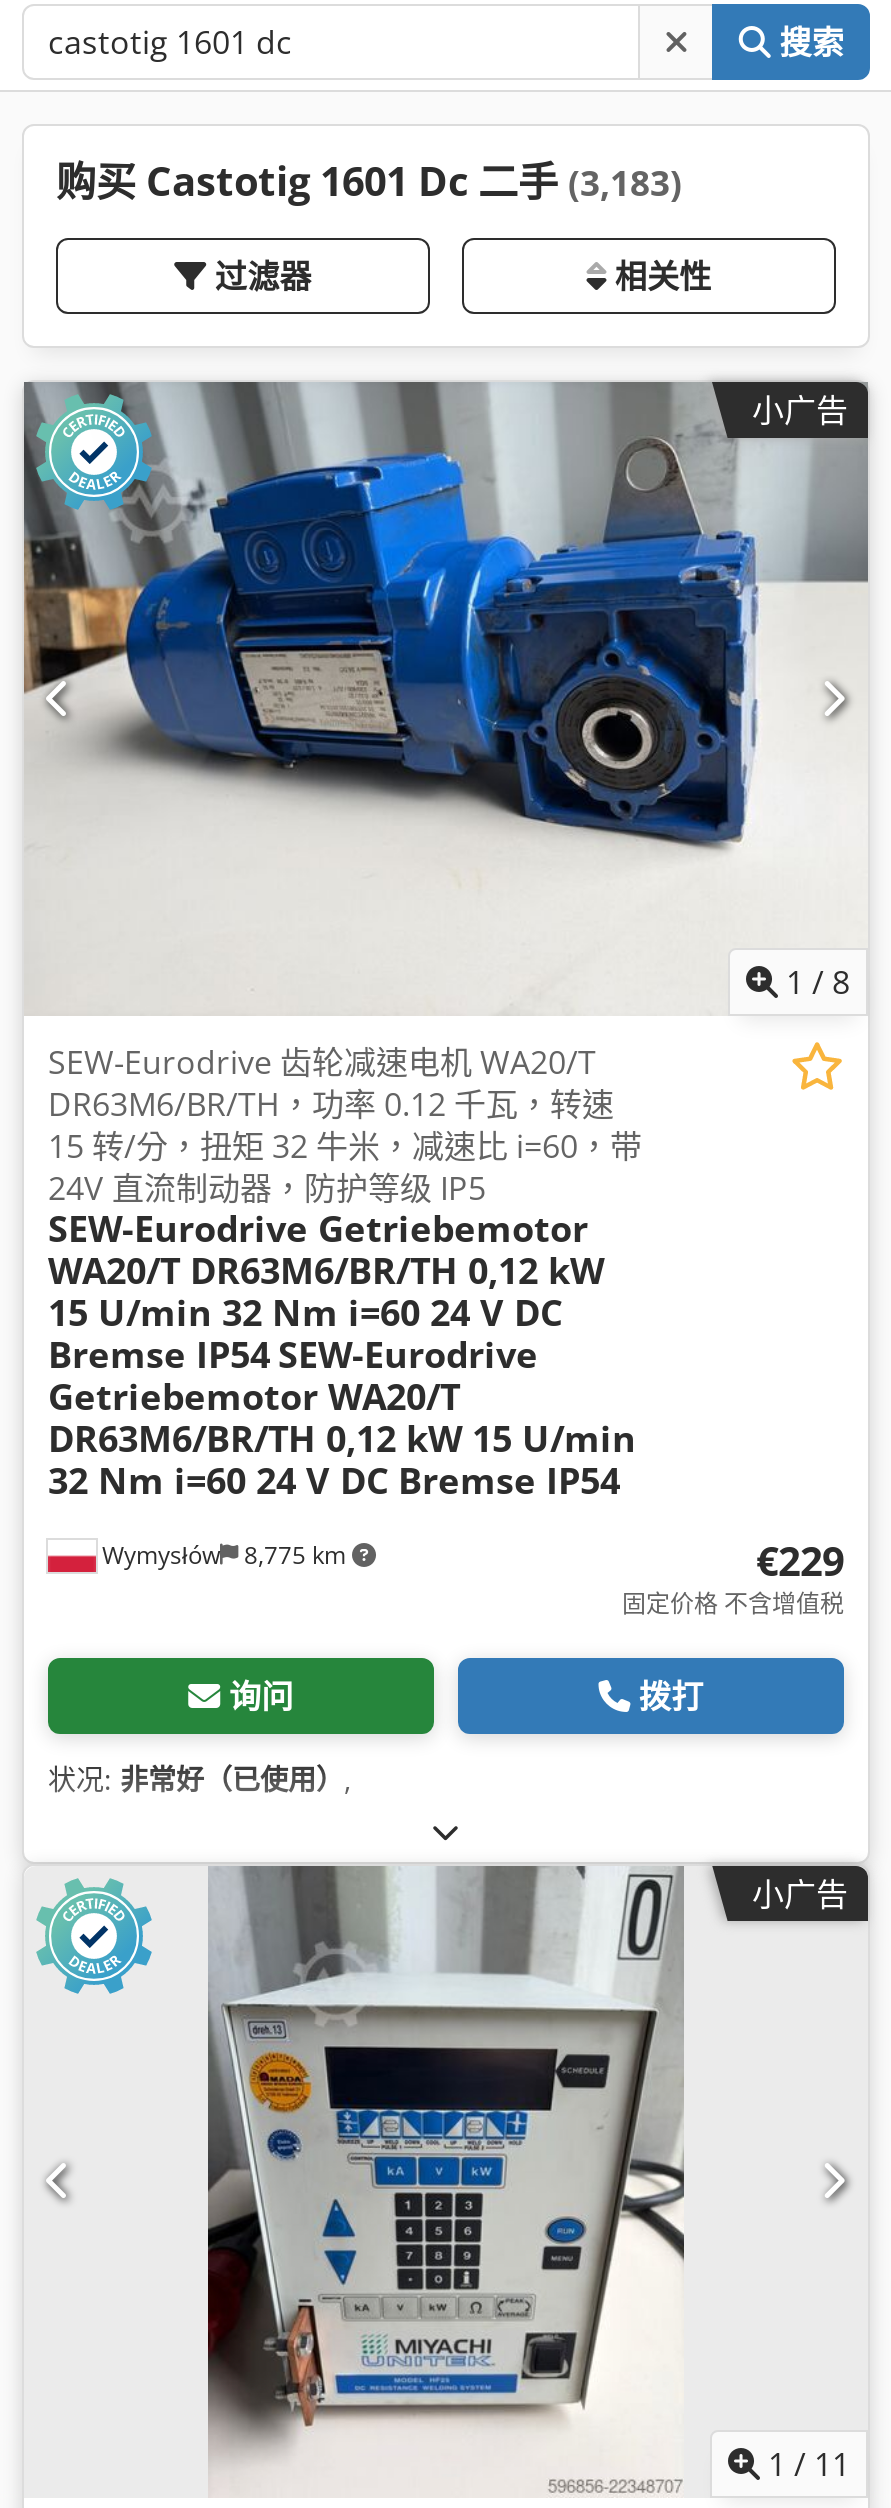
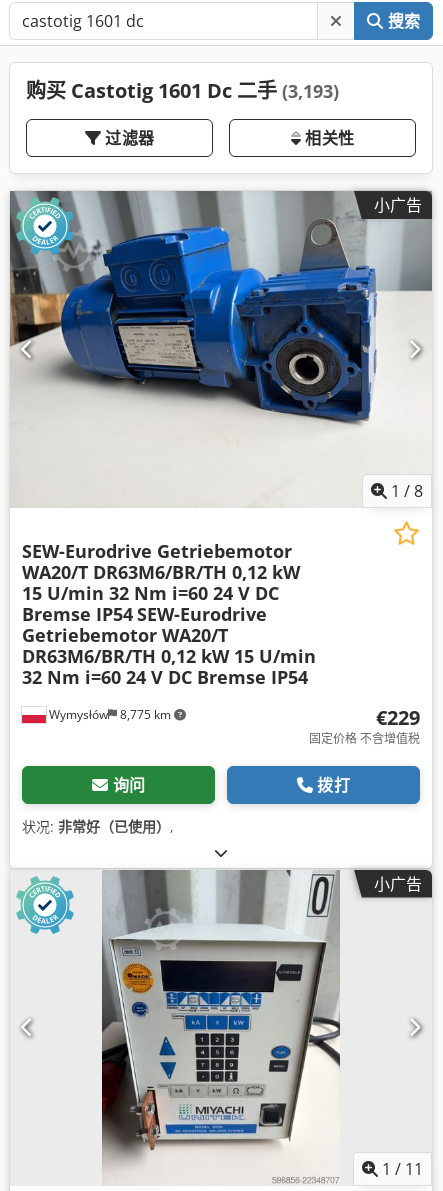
[56,154,682,208] 购买 Castotig 1601 Dc 二手(3,183) -> [26,77,339,104] 购买 Castotig 1601 Dc 二手(3,193)
[48,1039,642,1209] SEW-Eurodrive 齿轮减速电机 WA20/T | DR63M6/BR/TH，功率 0.12 千瓦，转速 | 15 转/分，扭矩 32 牛米，减速比 i=60，带 | 24V 直流制动器，防护等级 IP5 -> none

